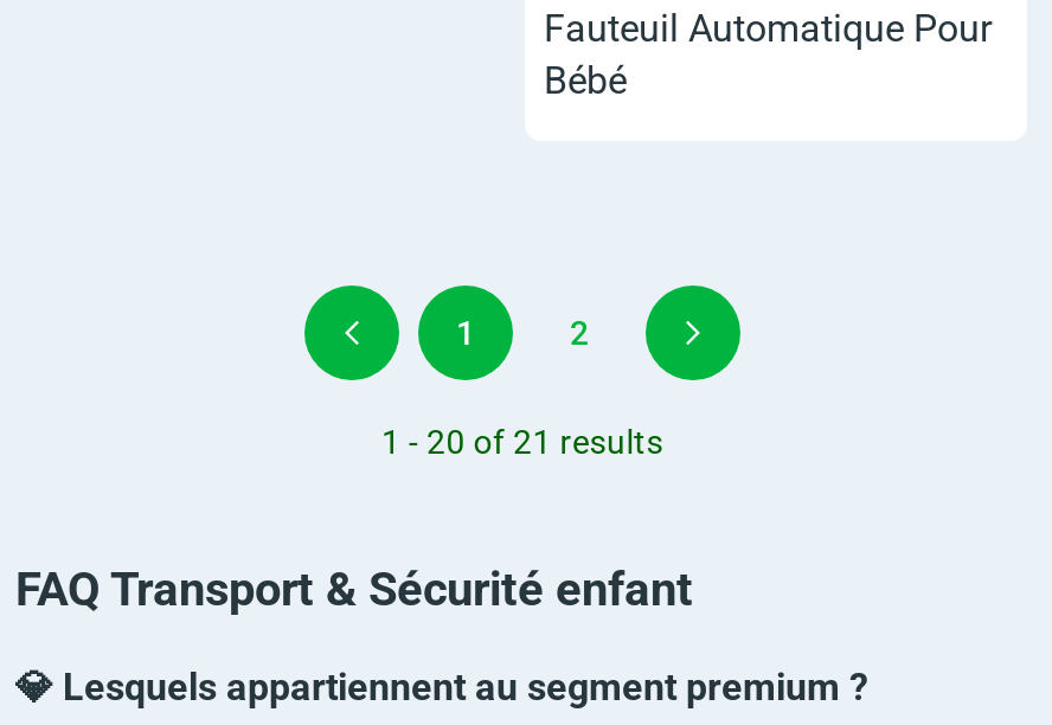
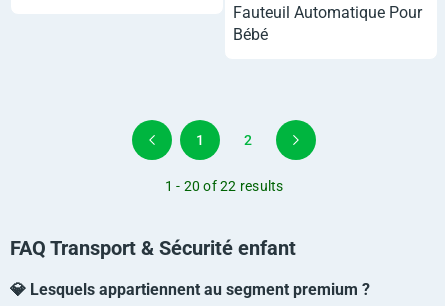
[381,422,663,460] 1 - 20 of 21 results -> [164,178,283,194] 1 - 20 of 22 results

